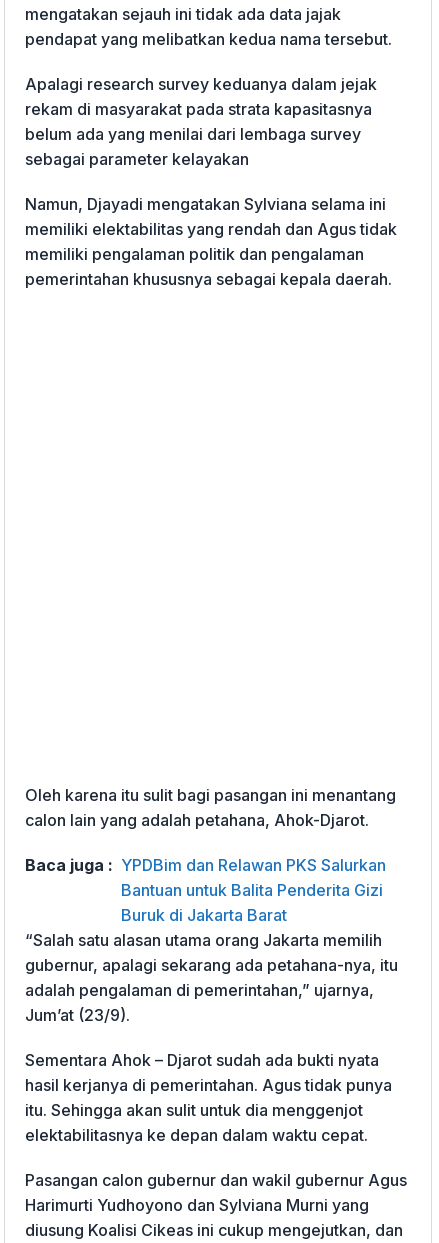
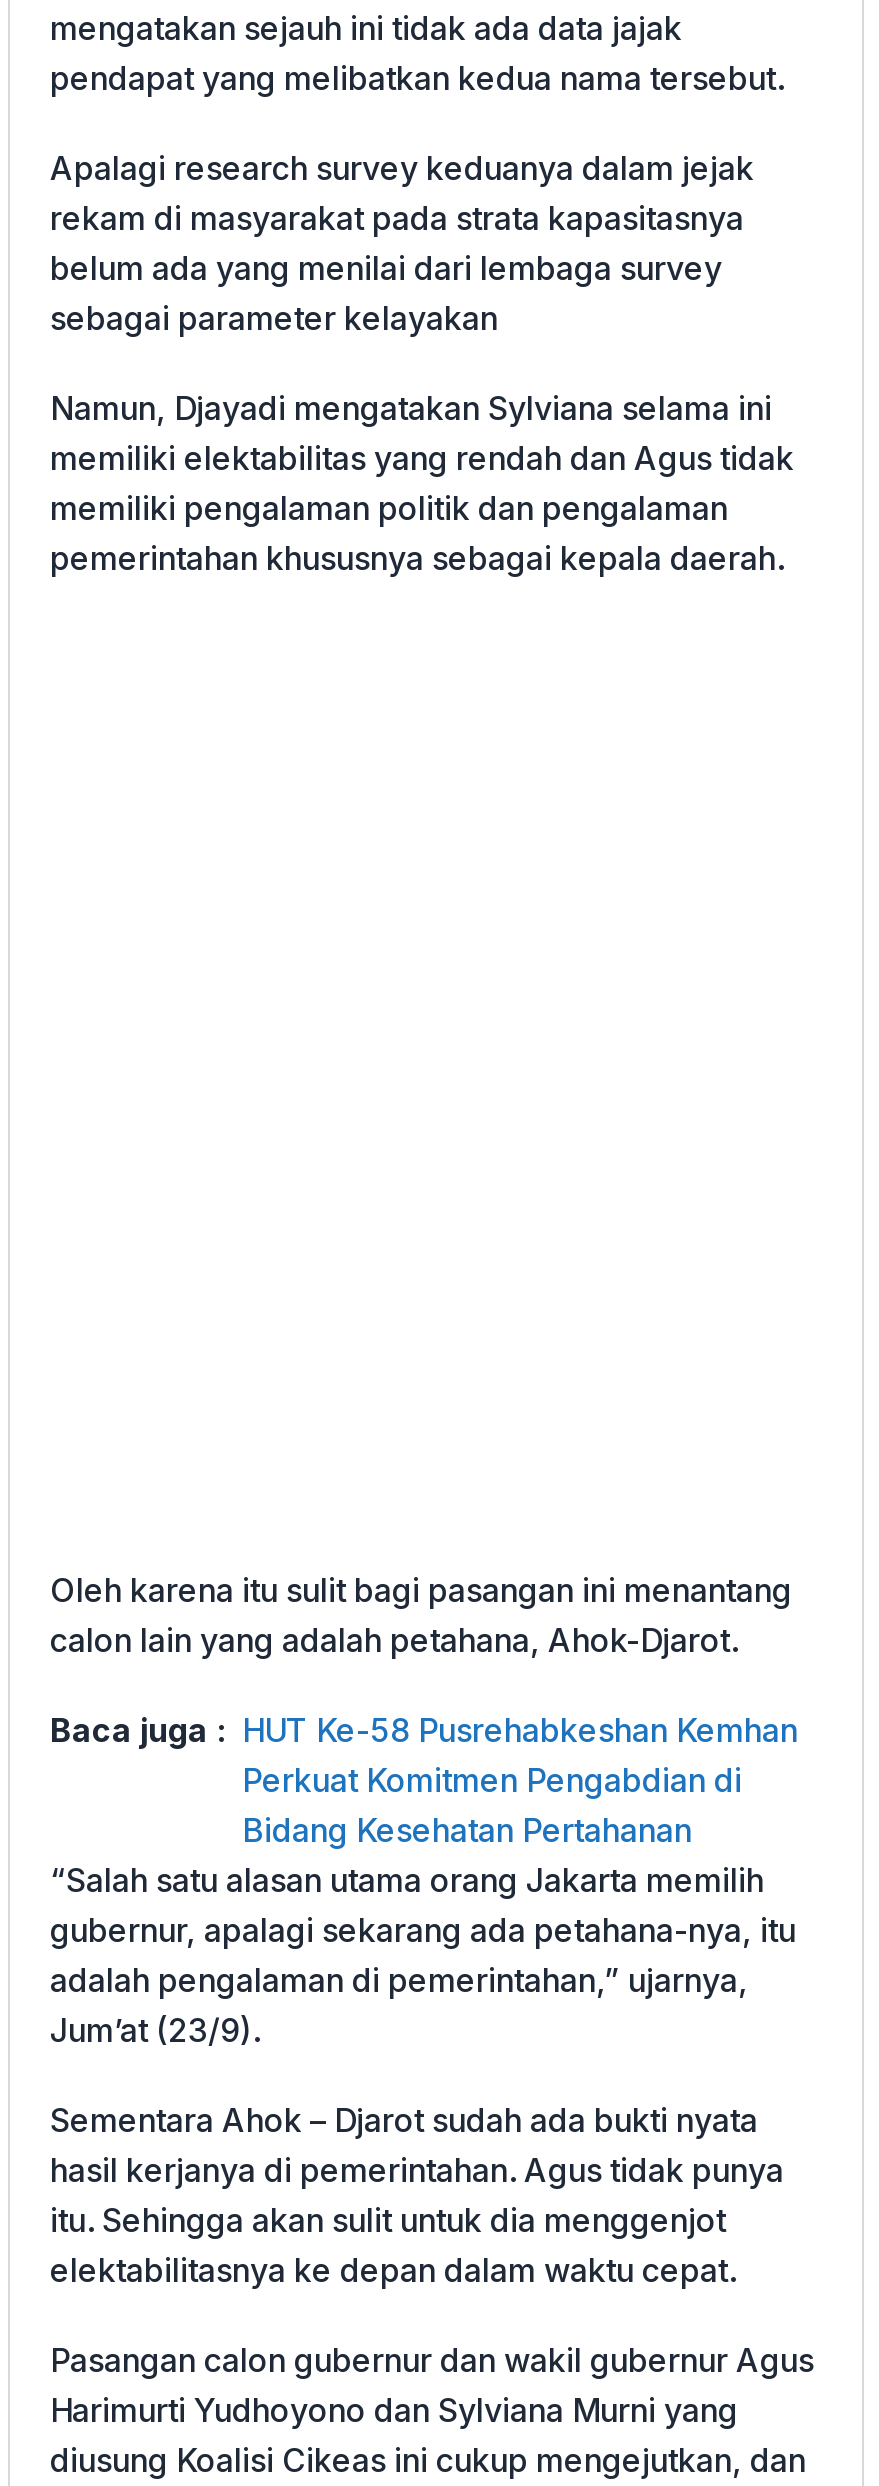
[25,855,386,925] Baca juga : YPDBim dan Relawan PKS Salurkan | Bantuan untuk Balita Penderita Gizi | Buruk di Jakarta Barat -> [50,1710,798,1850] Baca juga : HUT Ke-58 Pusrehabkeshan Kemhan | Perkuat Komitmen Pengabdian di | Bidang Kesehatan Pertahanan

